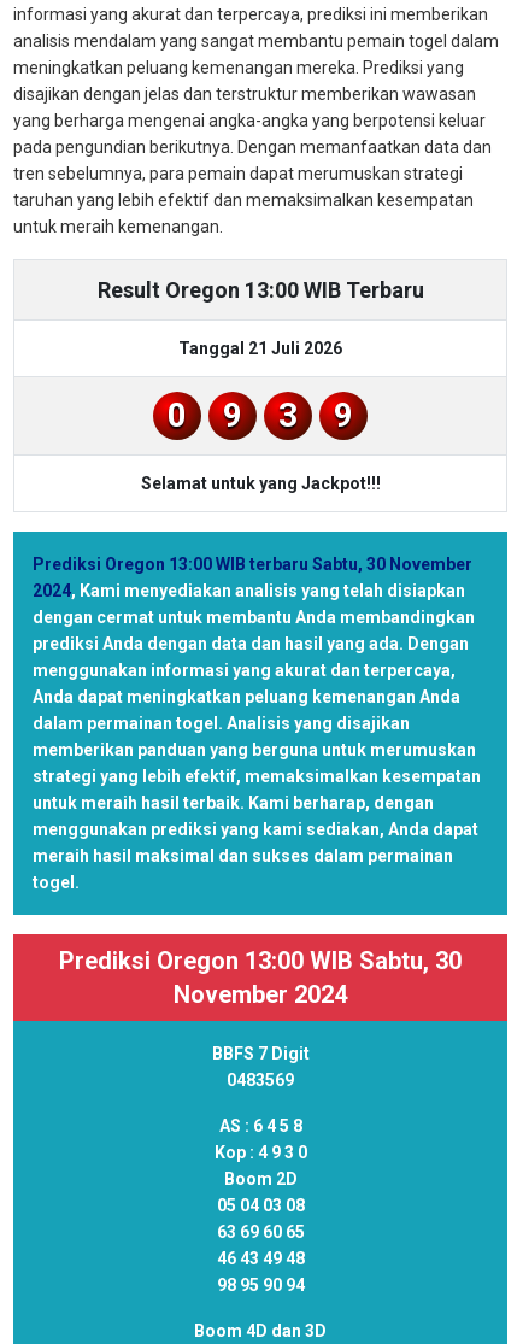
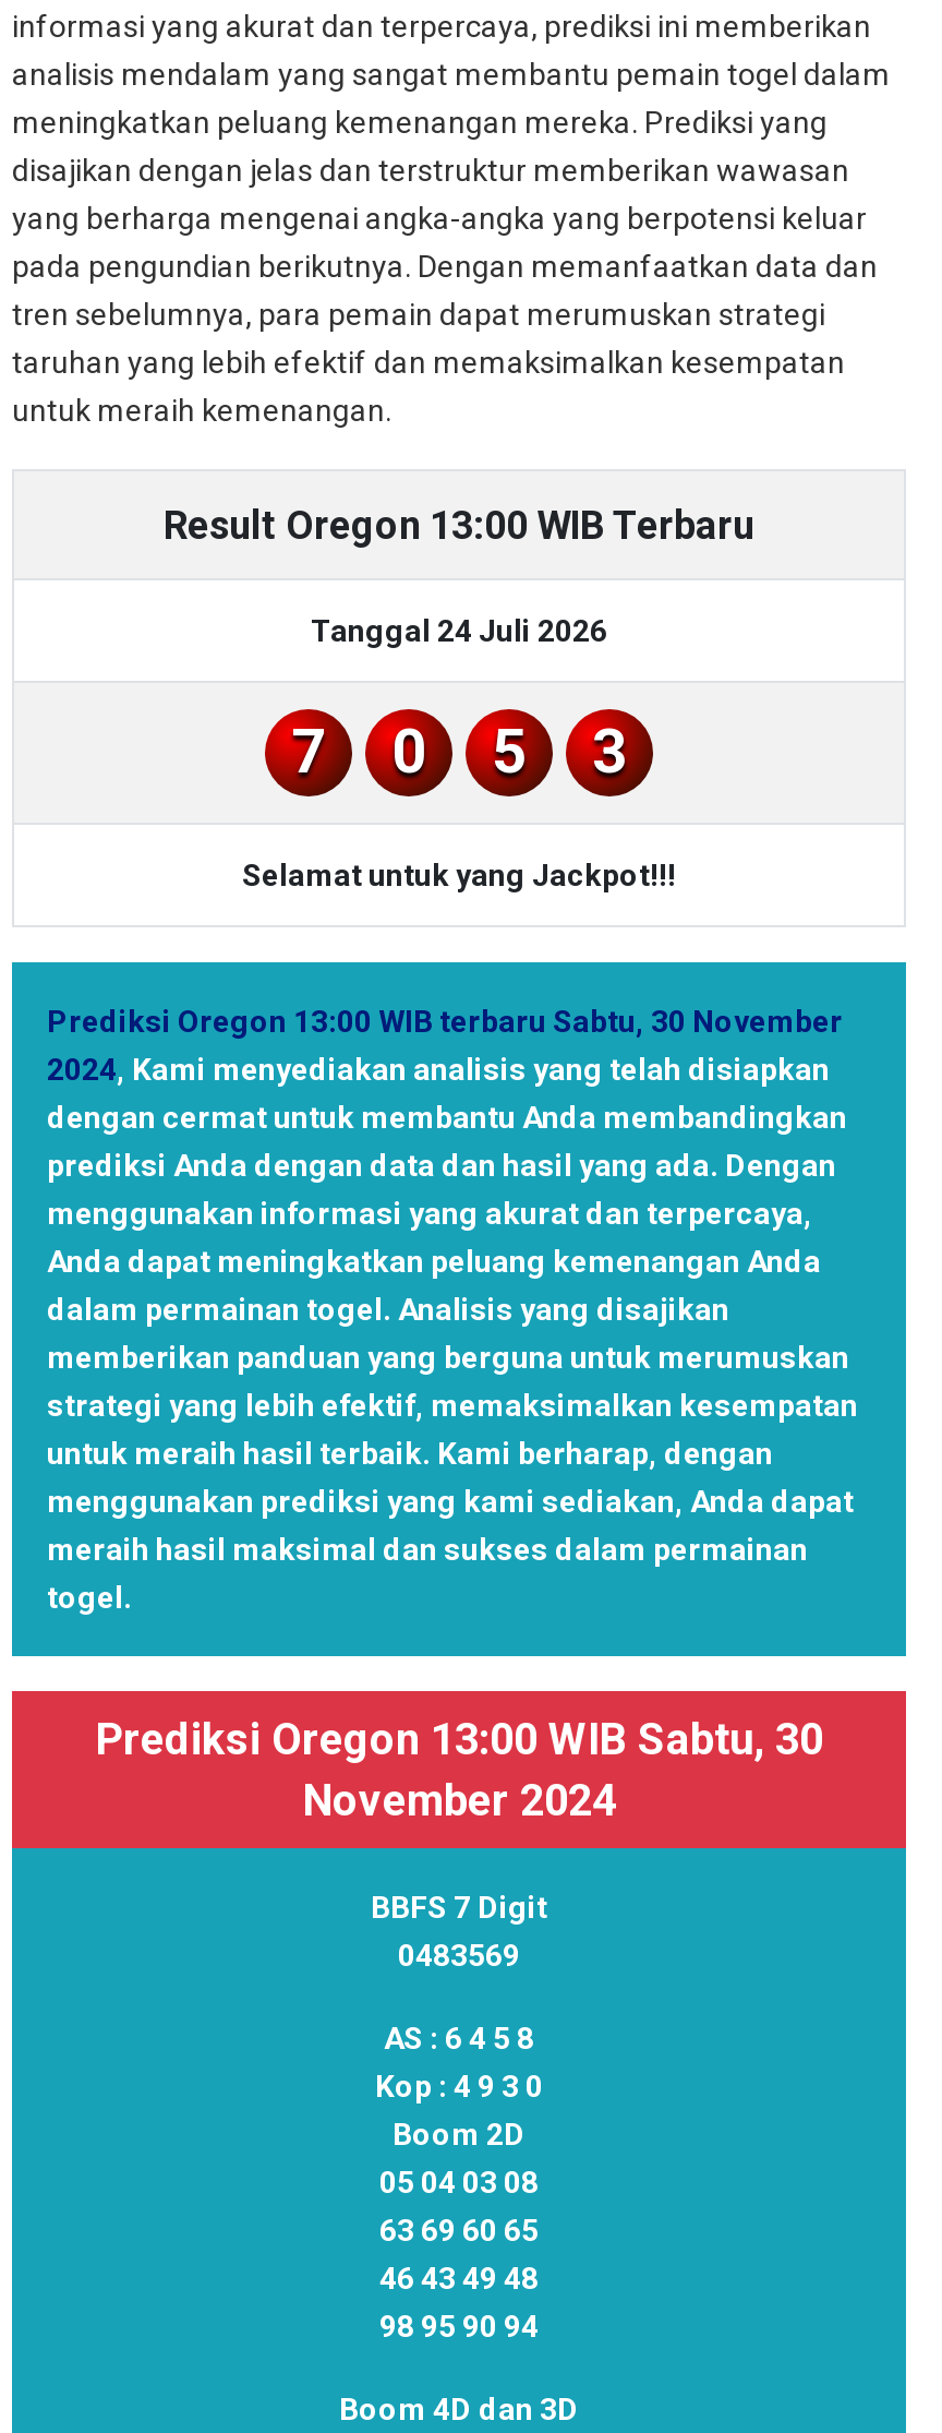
[178,338,342,358] Tanggal 21 Juli 2026 -> [291,612,607,787] Tanggal 24 Juli 2026 | 7
[223,395,242,435] 9 -> [492,715,527,787] 5
[334,395,353,435] 9 -> none

